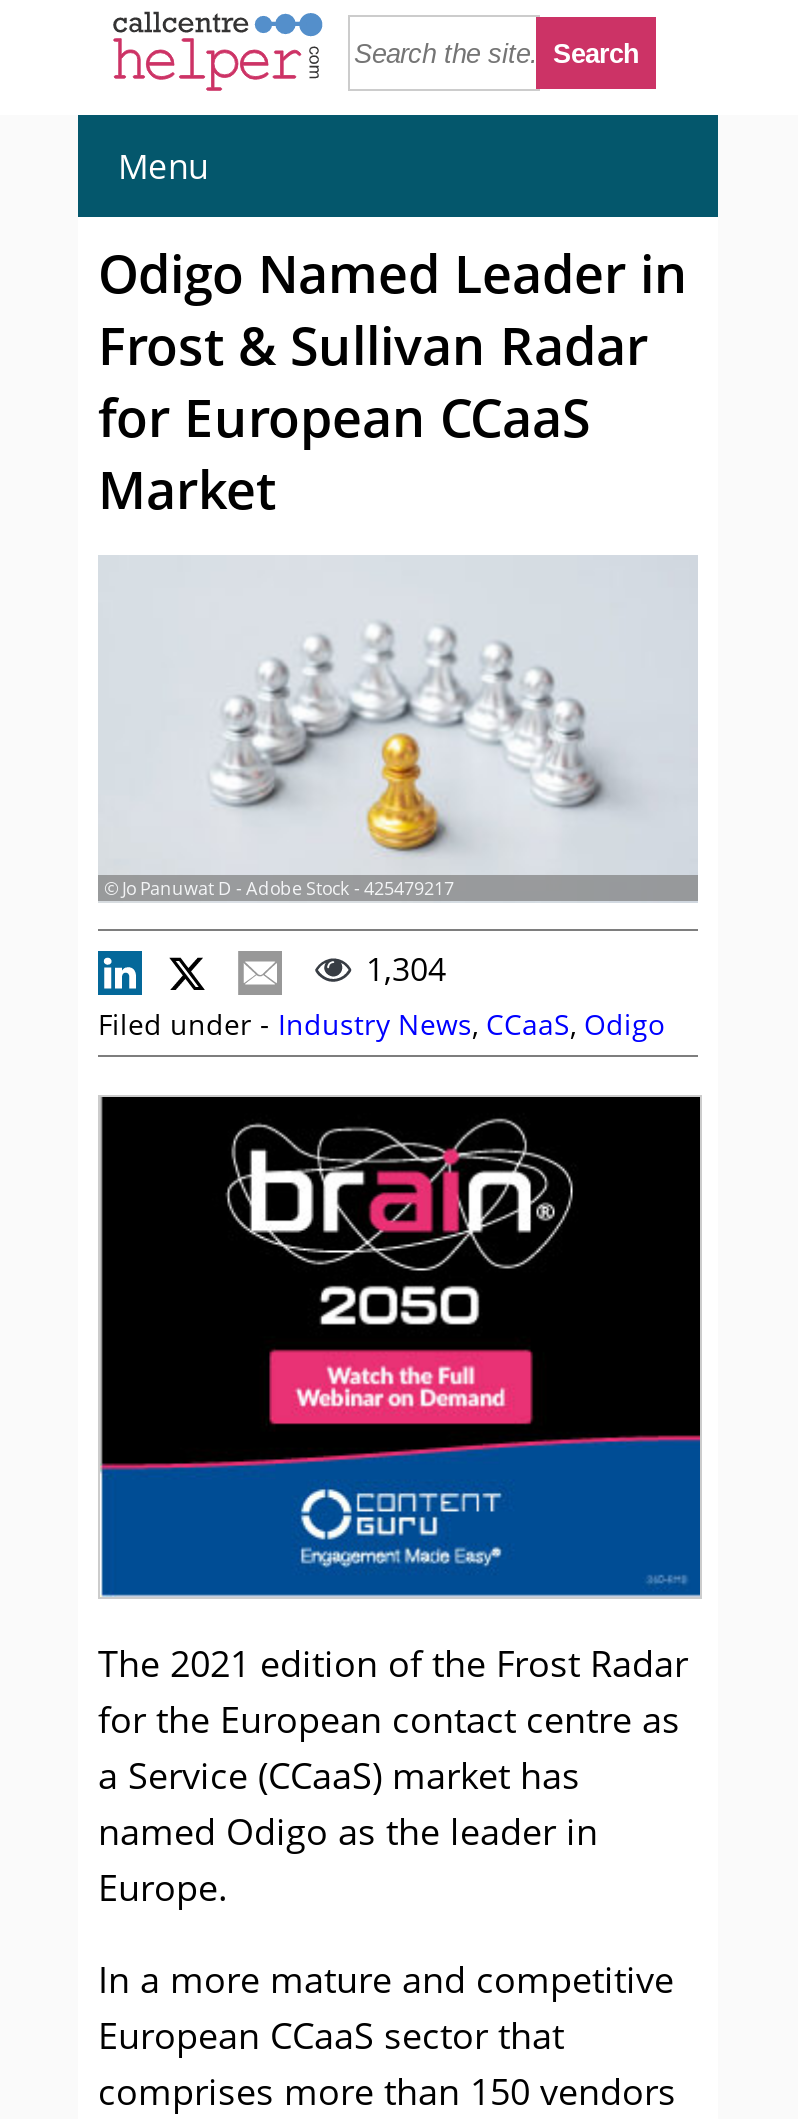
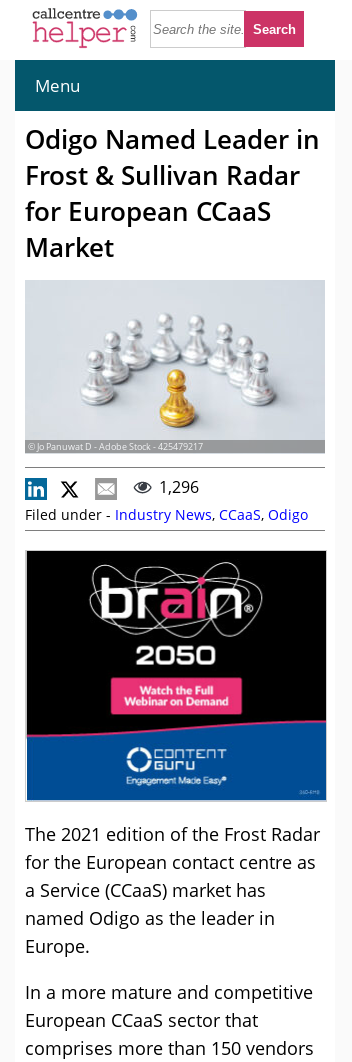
[366,947,446,991] 1,304 -> [159,476,199,498] 1,296

